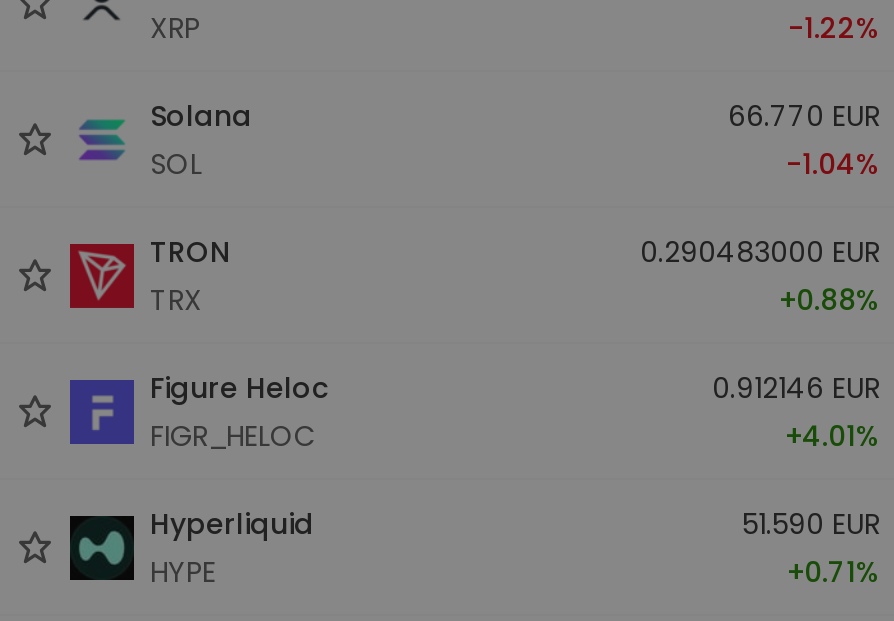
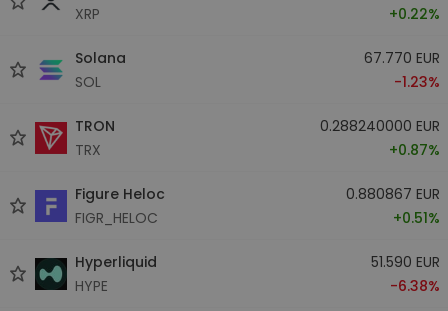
[788,7,880,47] -1.22% -> [389,3,440,23] +0.22%
[728,95,880,135] 66.770 EUR -> [364,47,440,67] 67.770 EUR
[786,143,880,183] -1.04% -> [394,71,440,91] -1.23%
[640,231,880,271] 0.290483000 EUR -> [320,115,440,135] 0.288240000 EUR
[778,279,880,319] +0.88% -> [389,139,440,159] +0.87%
[712,367,880,407] 0.912146 EUR -> [346,183,440,203] 0.880867 EUR
[784,415,880,455] +4.01% -> [393,207,440,227] +0.51%
[786,551,880,591] +0.71% -> [390,275,440,295] -6.38%

